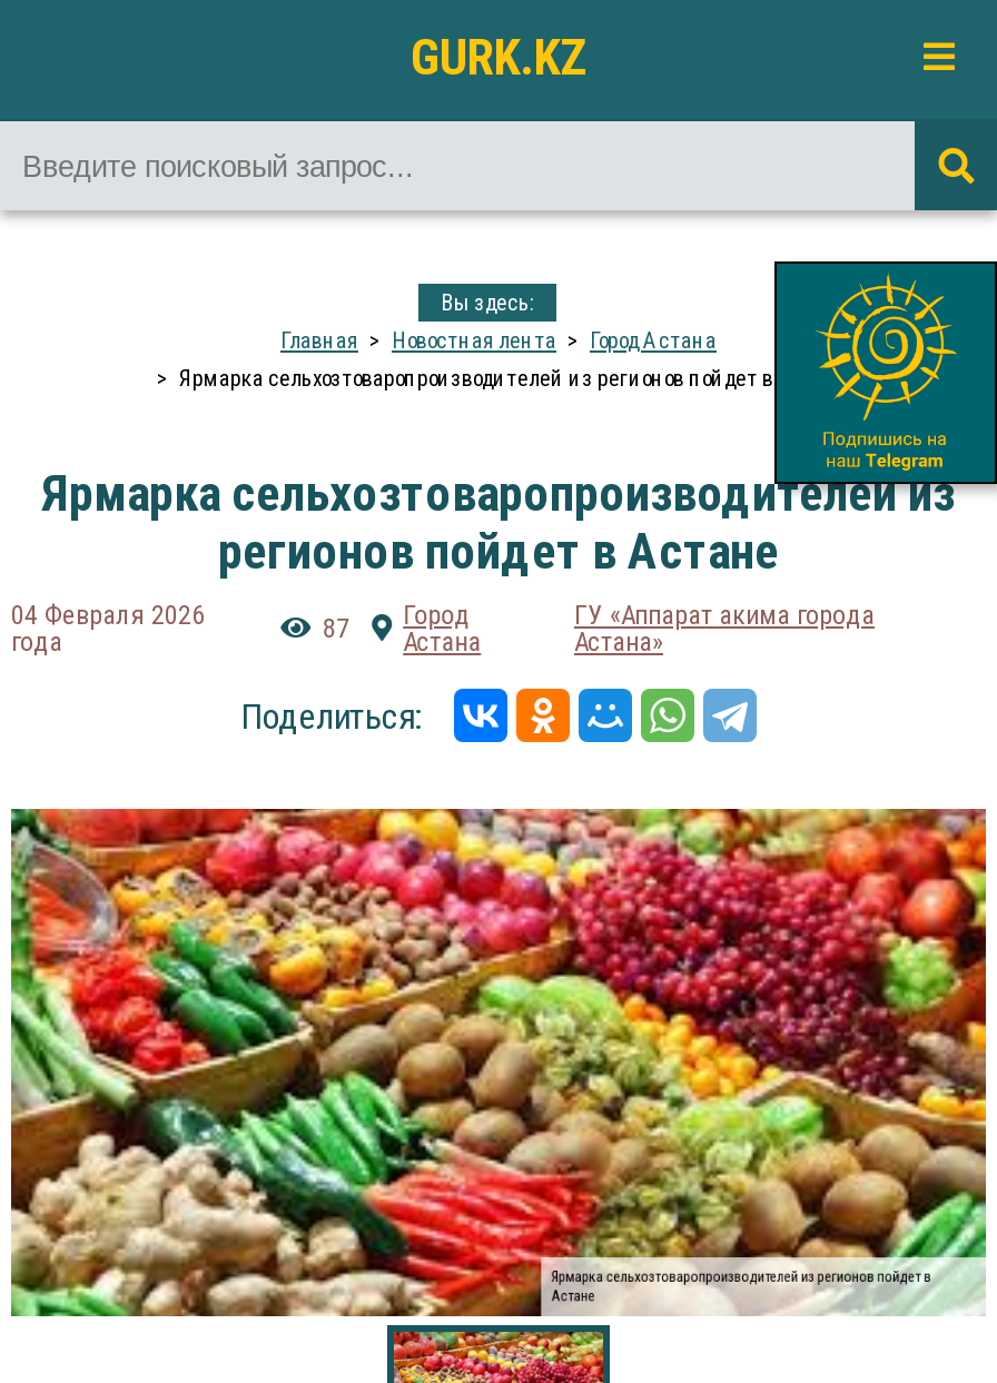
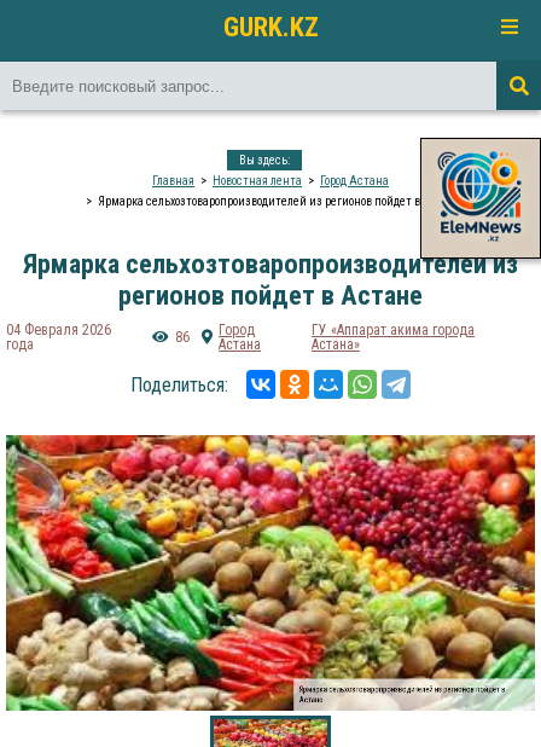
[774,261,990,484] [image] -> [420,138,537,259] [image]
[323,600,481,658] 87 Город Астана -> [175,322,261,353] 86 Город Астана

